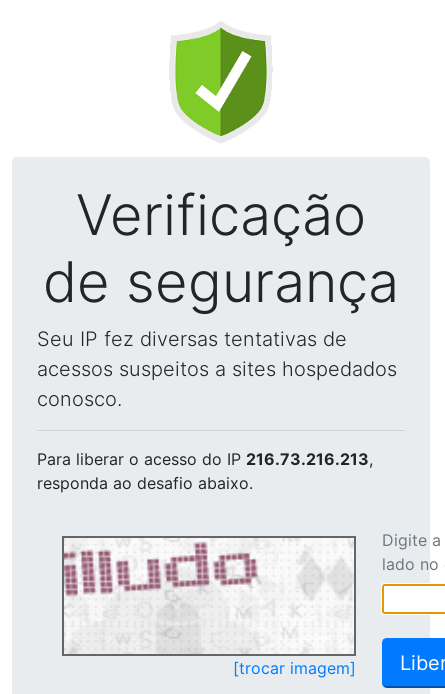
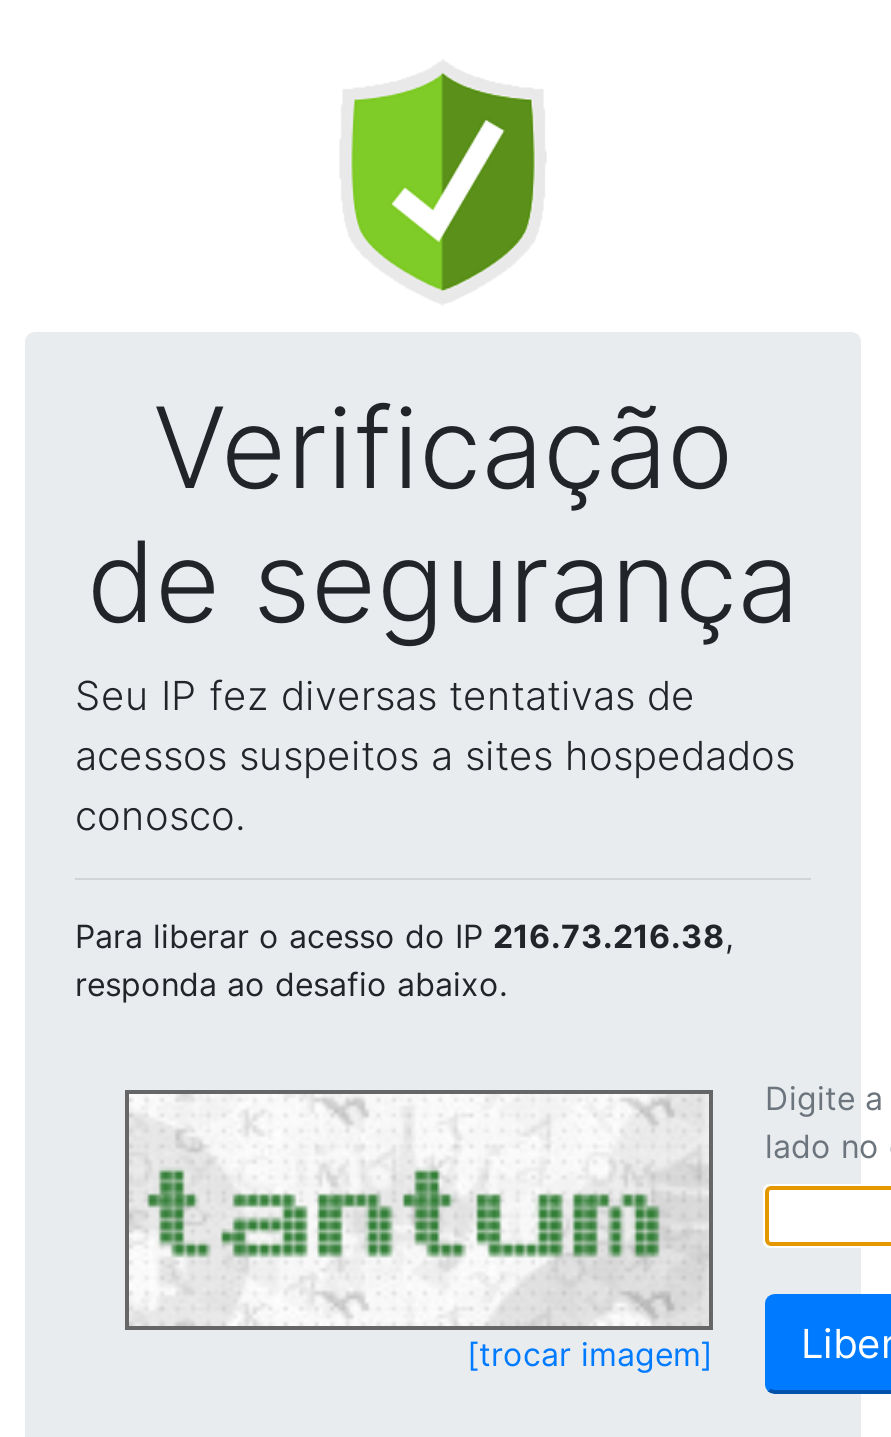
[37,449,373,469] Para liberar o acesso do IP 216.73.216.213, -> [75,916,733,956] Para liberar o acesso do IP 216.73.216.38,
[63,541,352,652] [image] -> [129,1100,703,1322] [image]

